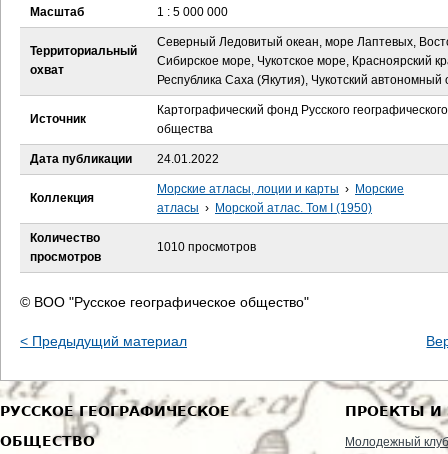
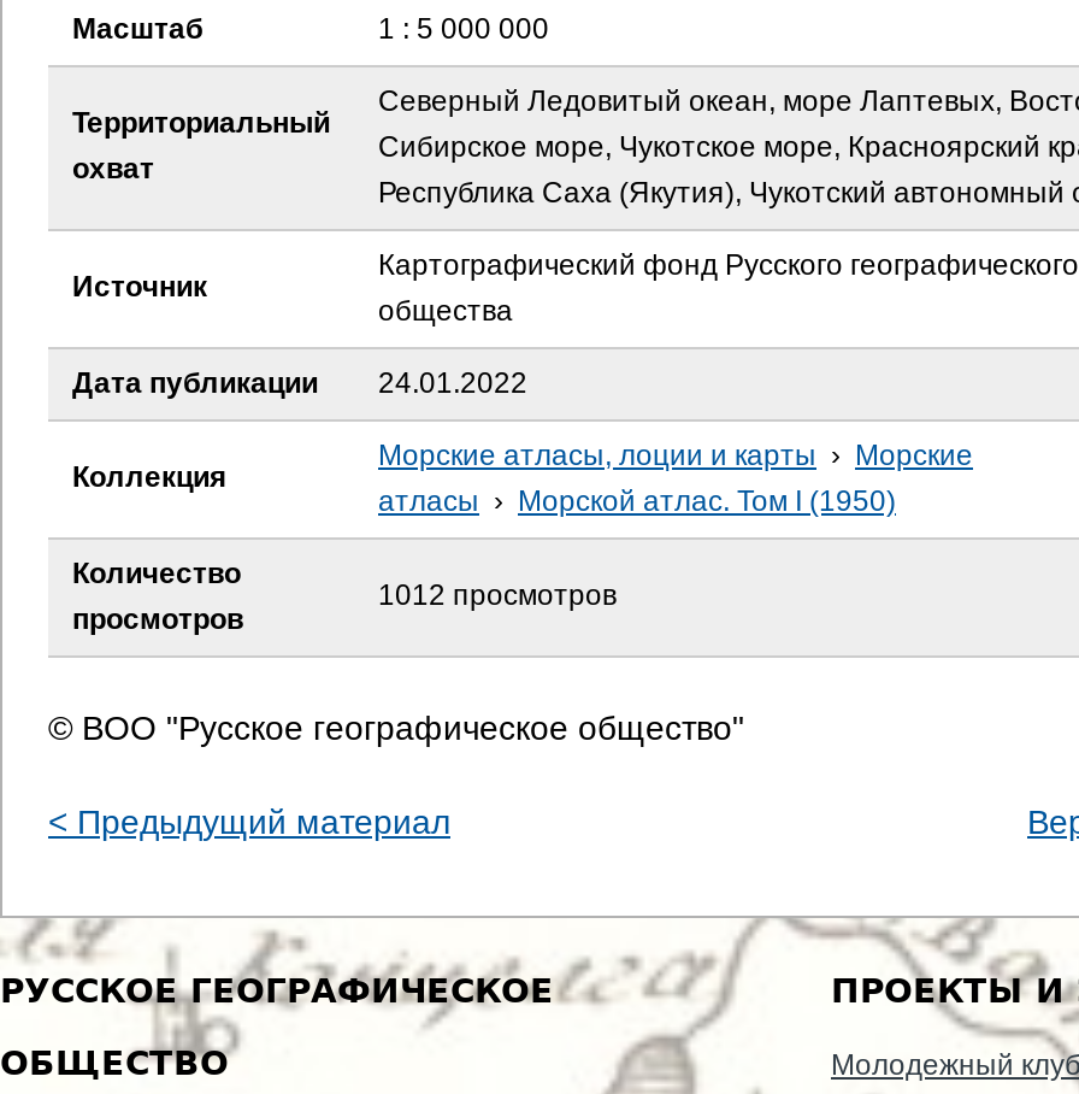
[157,240,256,254] 1010 просмотров -> [378,578,617,612] 1012 просмотров

